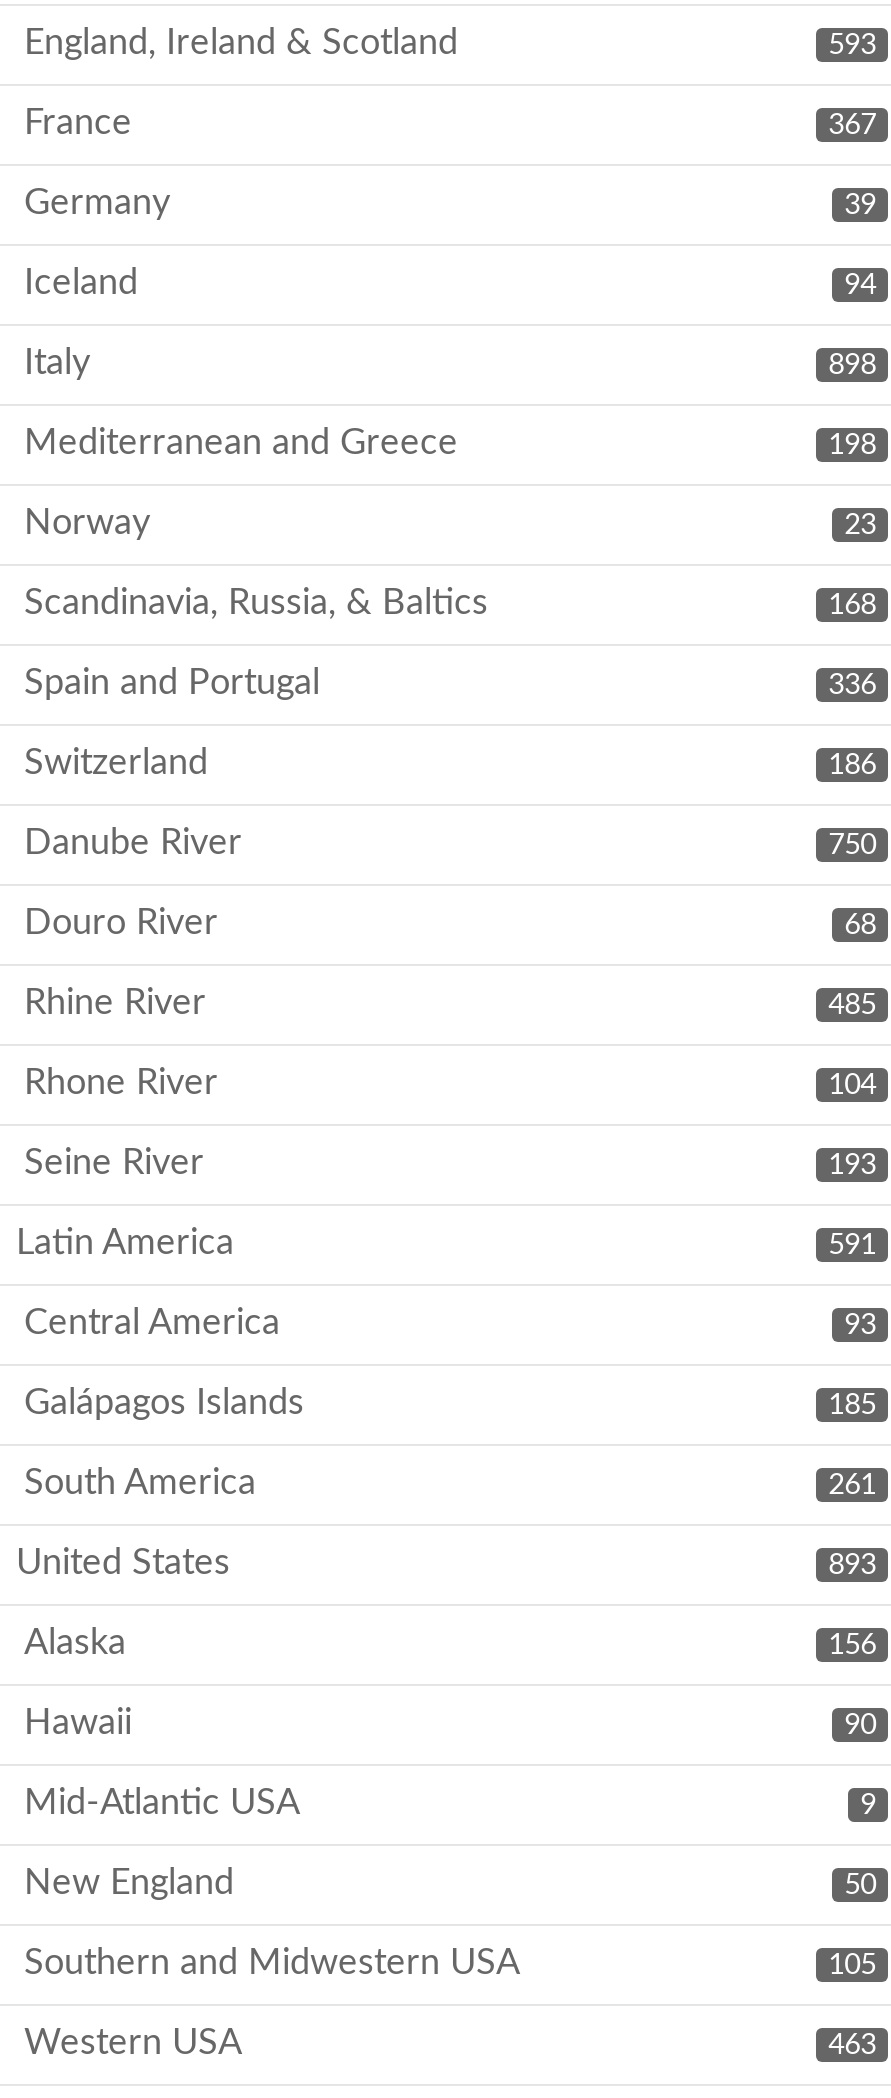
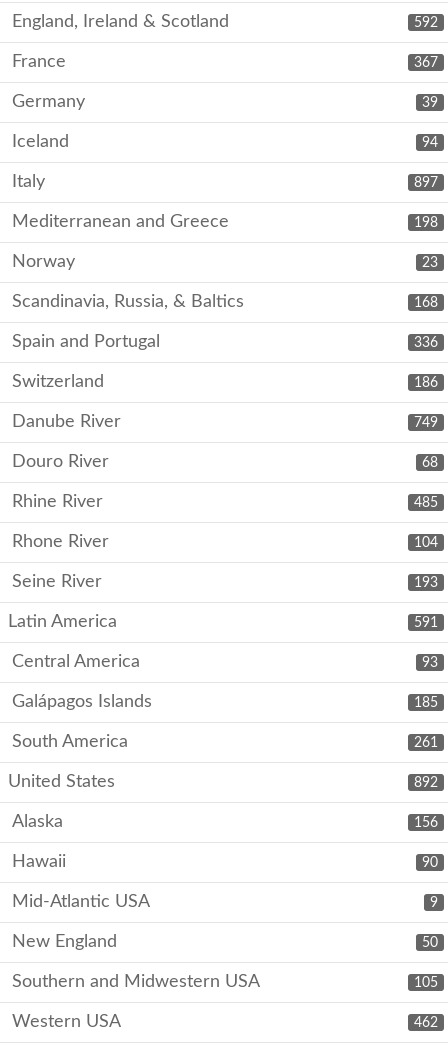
[828,30,876,60] 593 -> [414,15,438,30] 592
[828,350,876,380] 898 -> [414,175,438,190] 897
[828,830,876,860] 750 -> [414,415,438,430] 749
[828,1550,876,1580] 893 -> [414,775,438,790] 892
[828,2030,876,2060] 463 -> [414,1015,438,1030] 462

